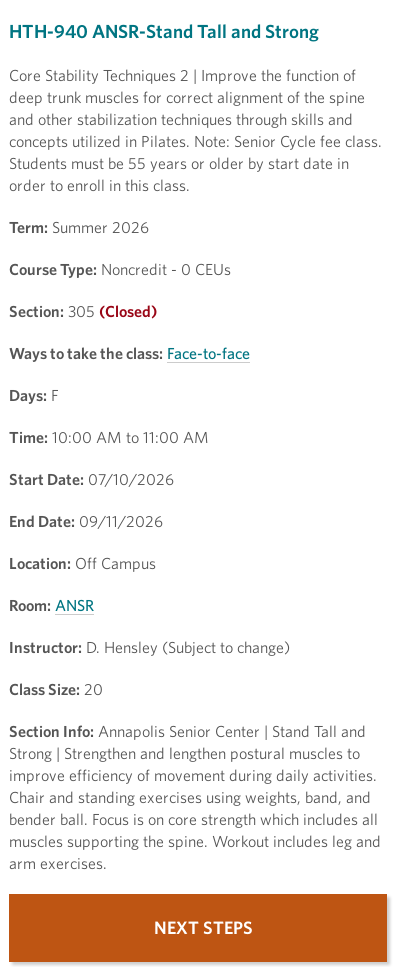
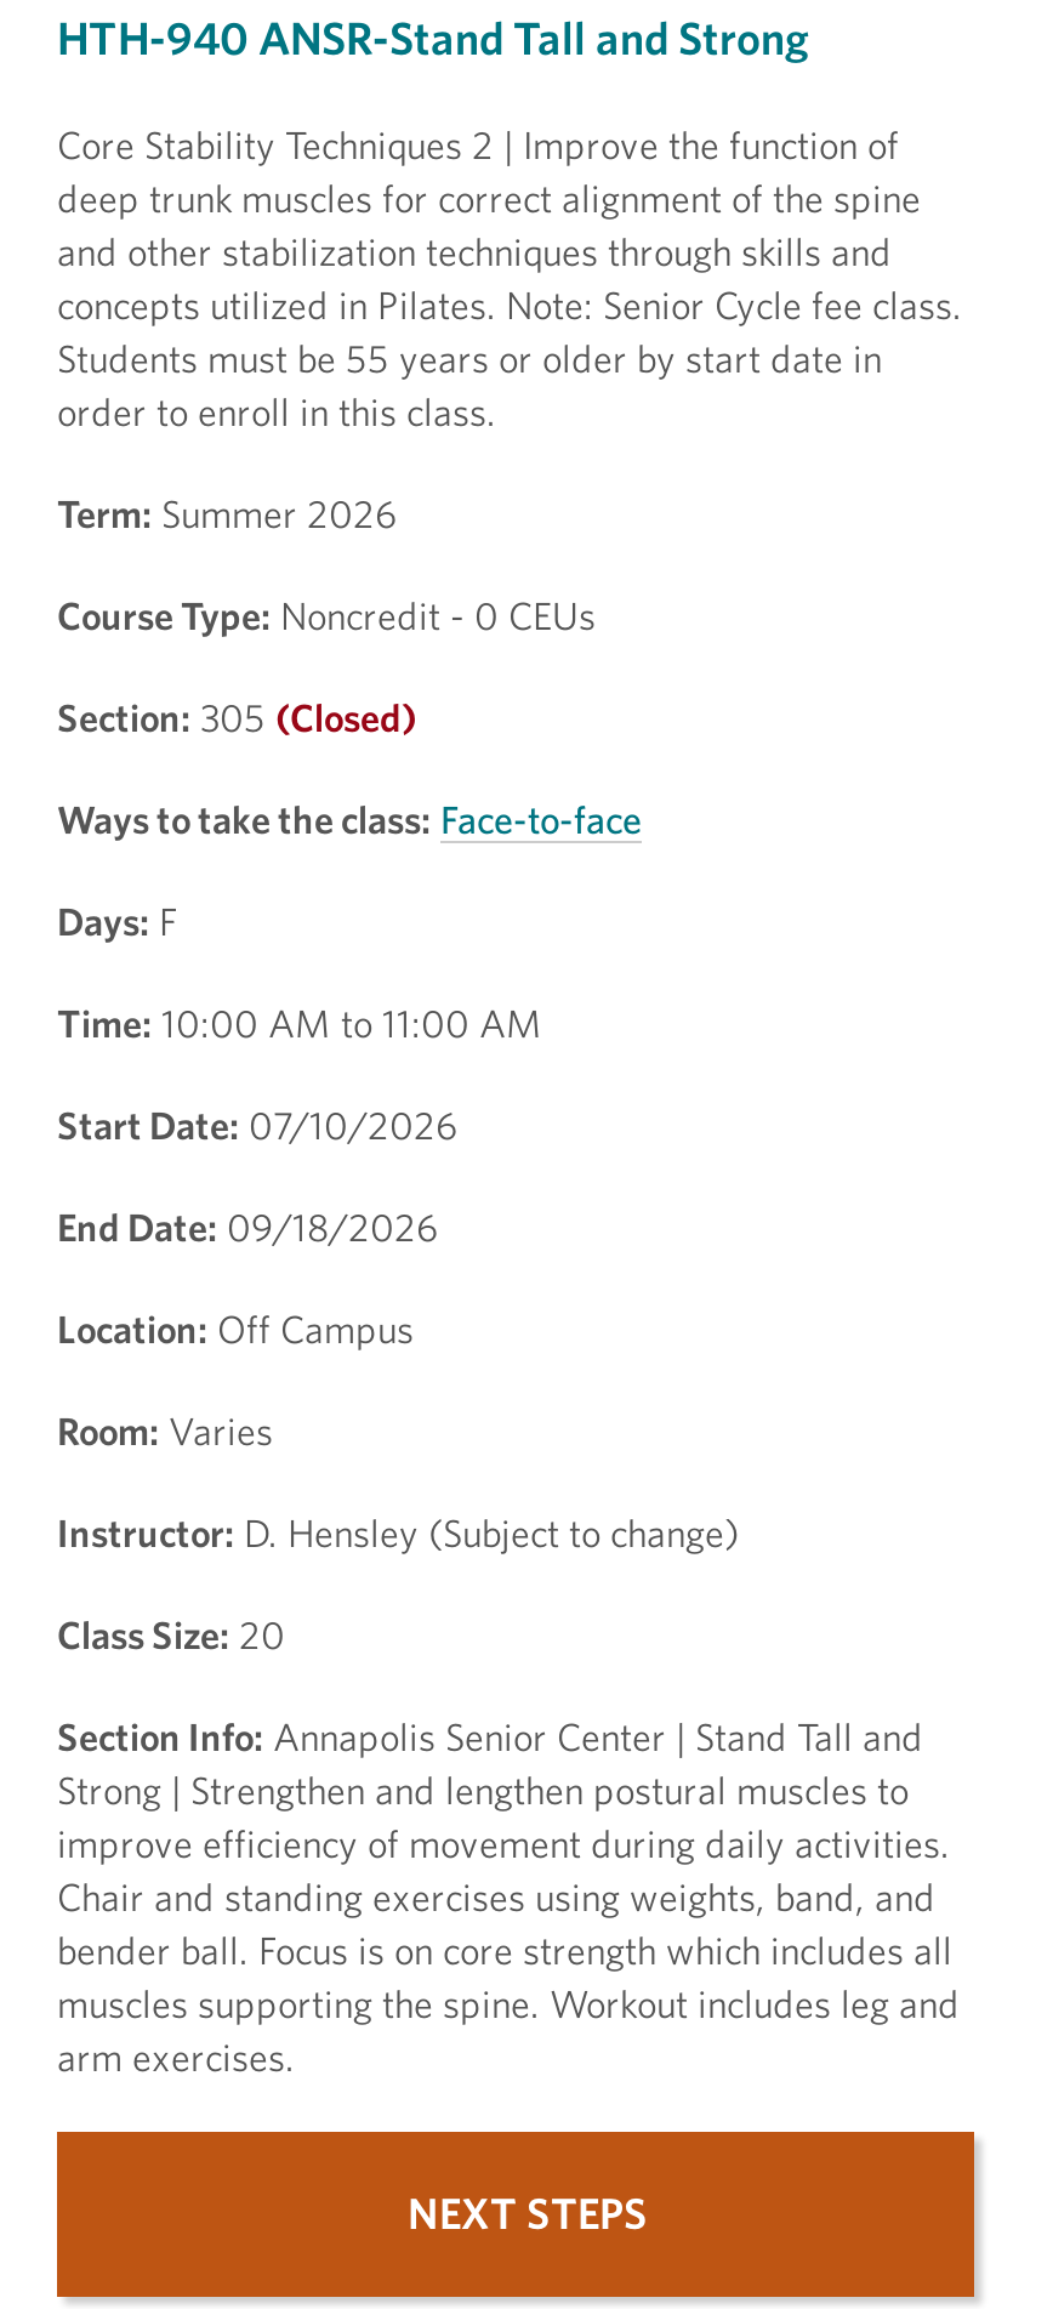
[9,512,163,530] End Date: 09/11/2026 -> [57,1205,438,1249] End Date: 09/18/2026
[9,596,94,614] Room: ANSR -> [57,1409,273,1452] Room: Varies

